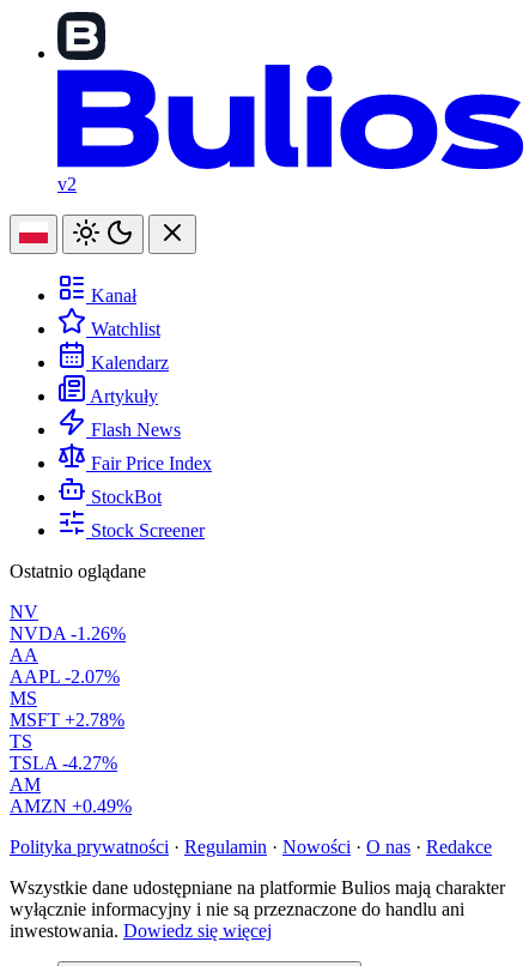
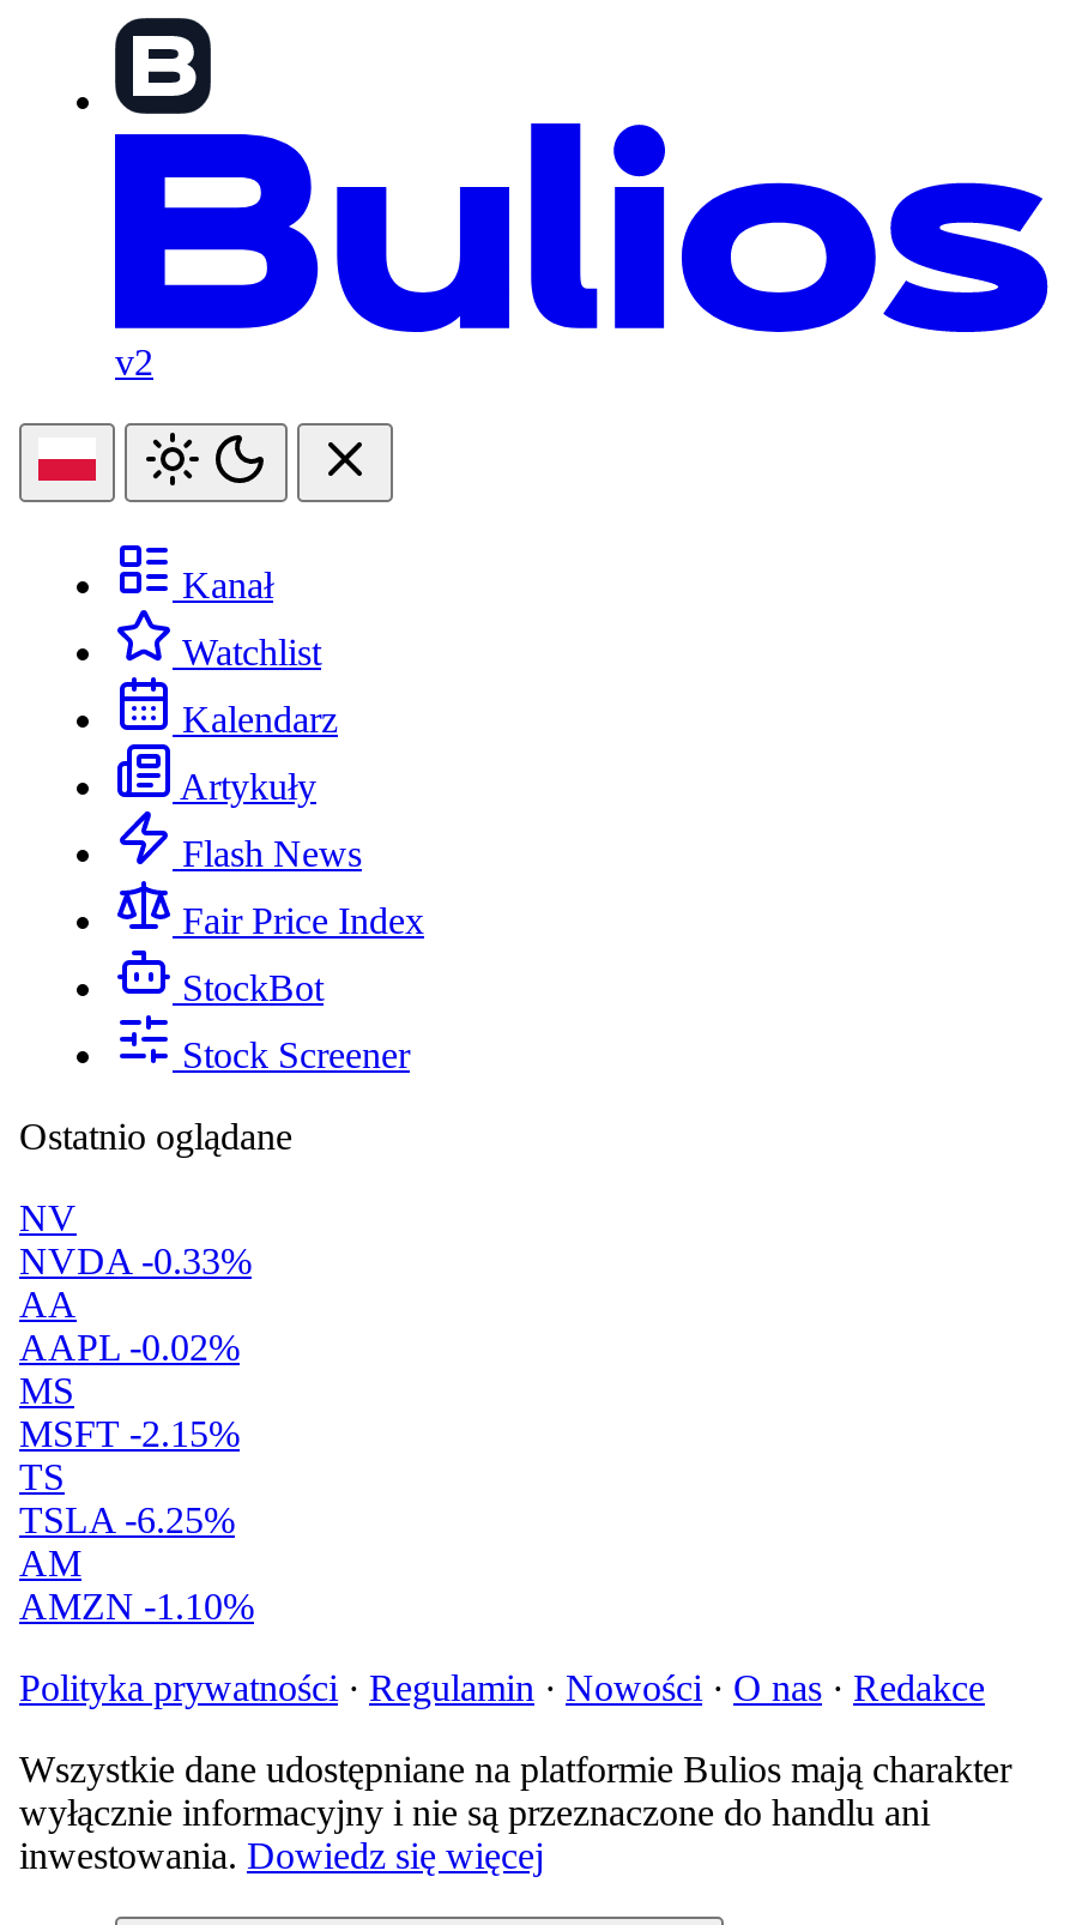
[10,623,126,644] NVDA -1.26% -> [19,1241,252,1282] NVDA -0.33%
[10,666,120,687] AAPL -2.07% -> [19,1327,240,1368] AAPL -0.02%
[10,710,124,730] MSFT +2.78% -> [19,1413,240,1454] MSFT -2.15%
[10,753,117,773] TSLA -4.27% -> [19,1500,235,1540] TSLA -6.25%
[10,796,132,816] AMZN +0.49% -> [19,1586,254,1627] AMZN -1.10%

